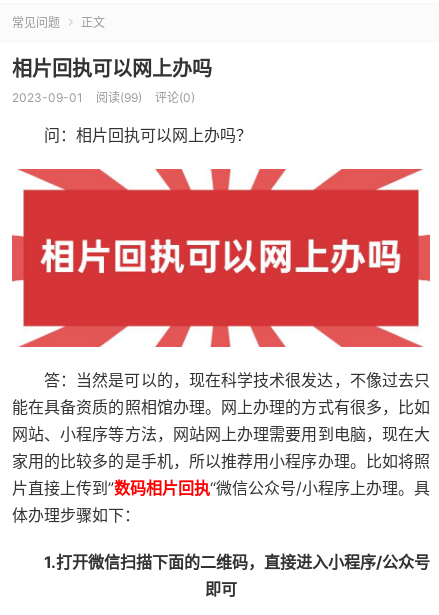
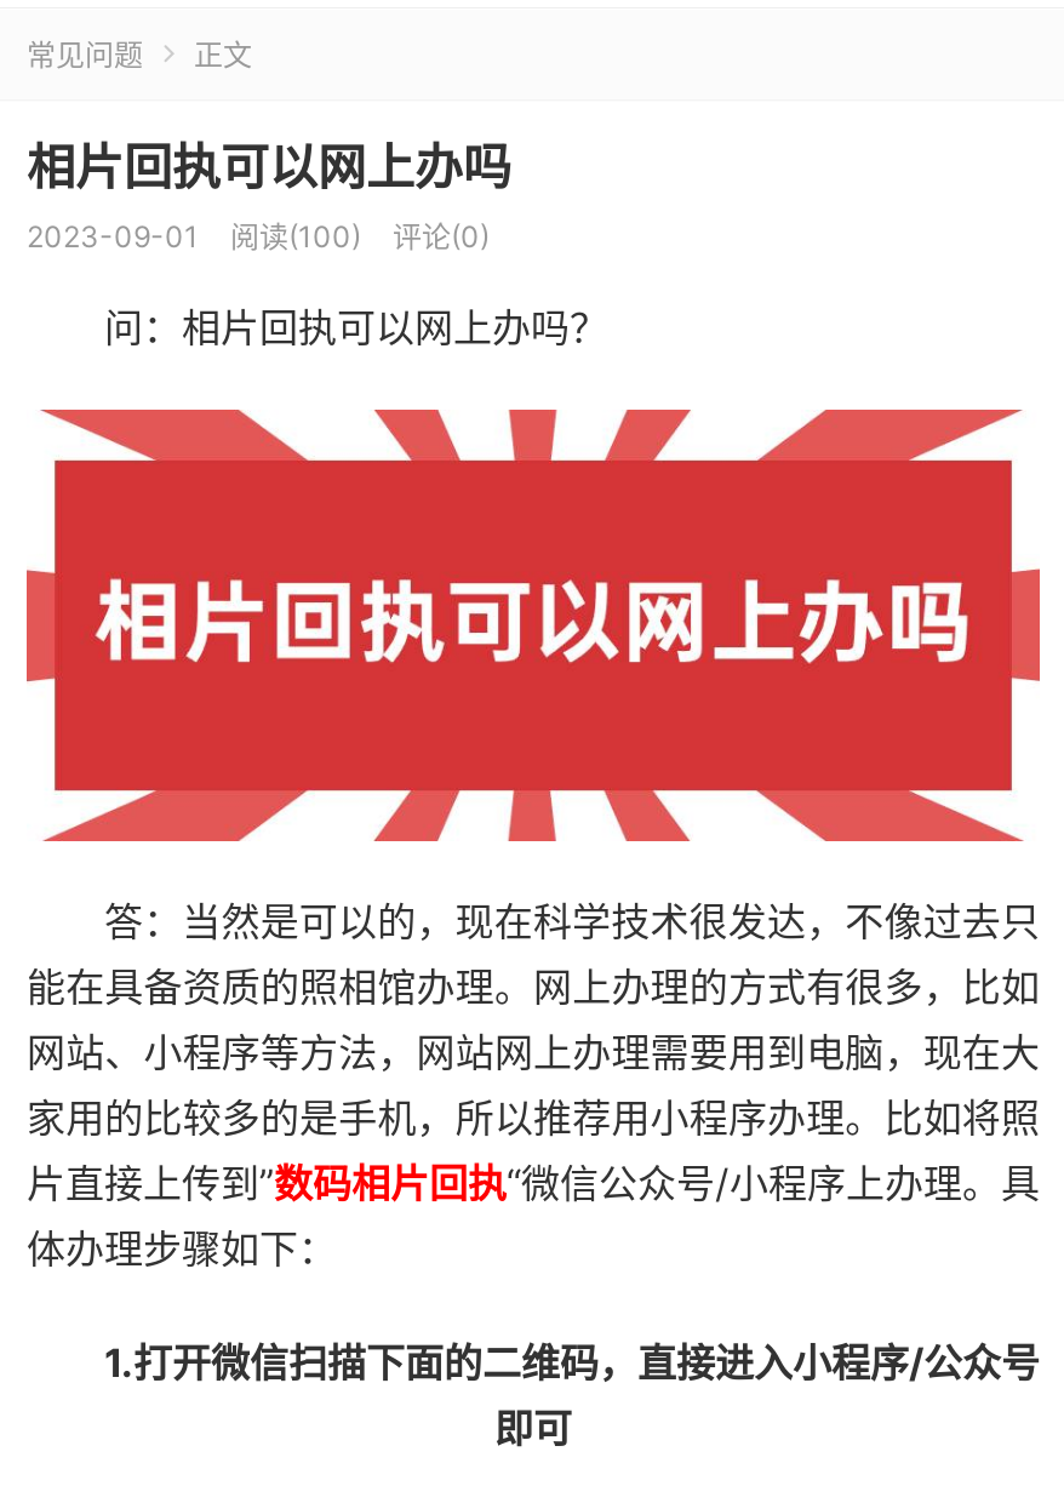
[12,90,195,105] 2023-09-01 阅读(99) 评论(0) -> [27,218,490,255] 2023-09-01 阅读(100) 评论(0)

